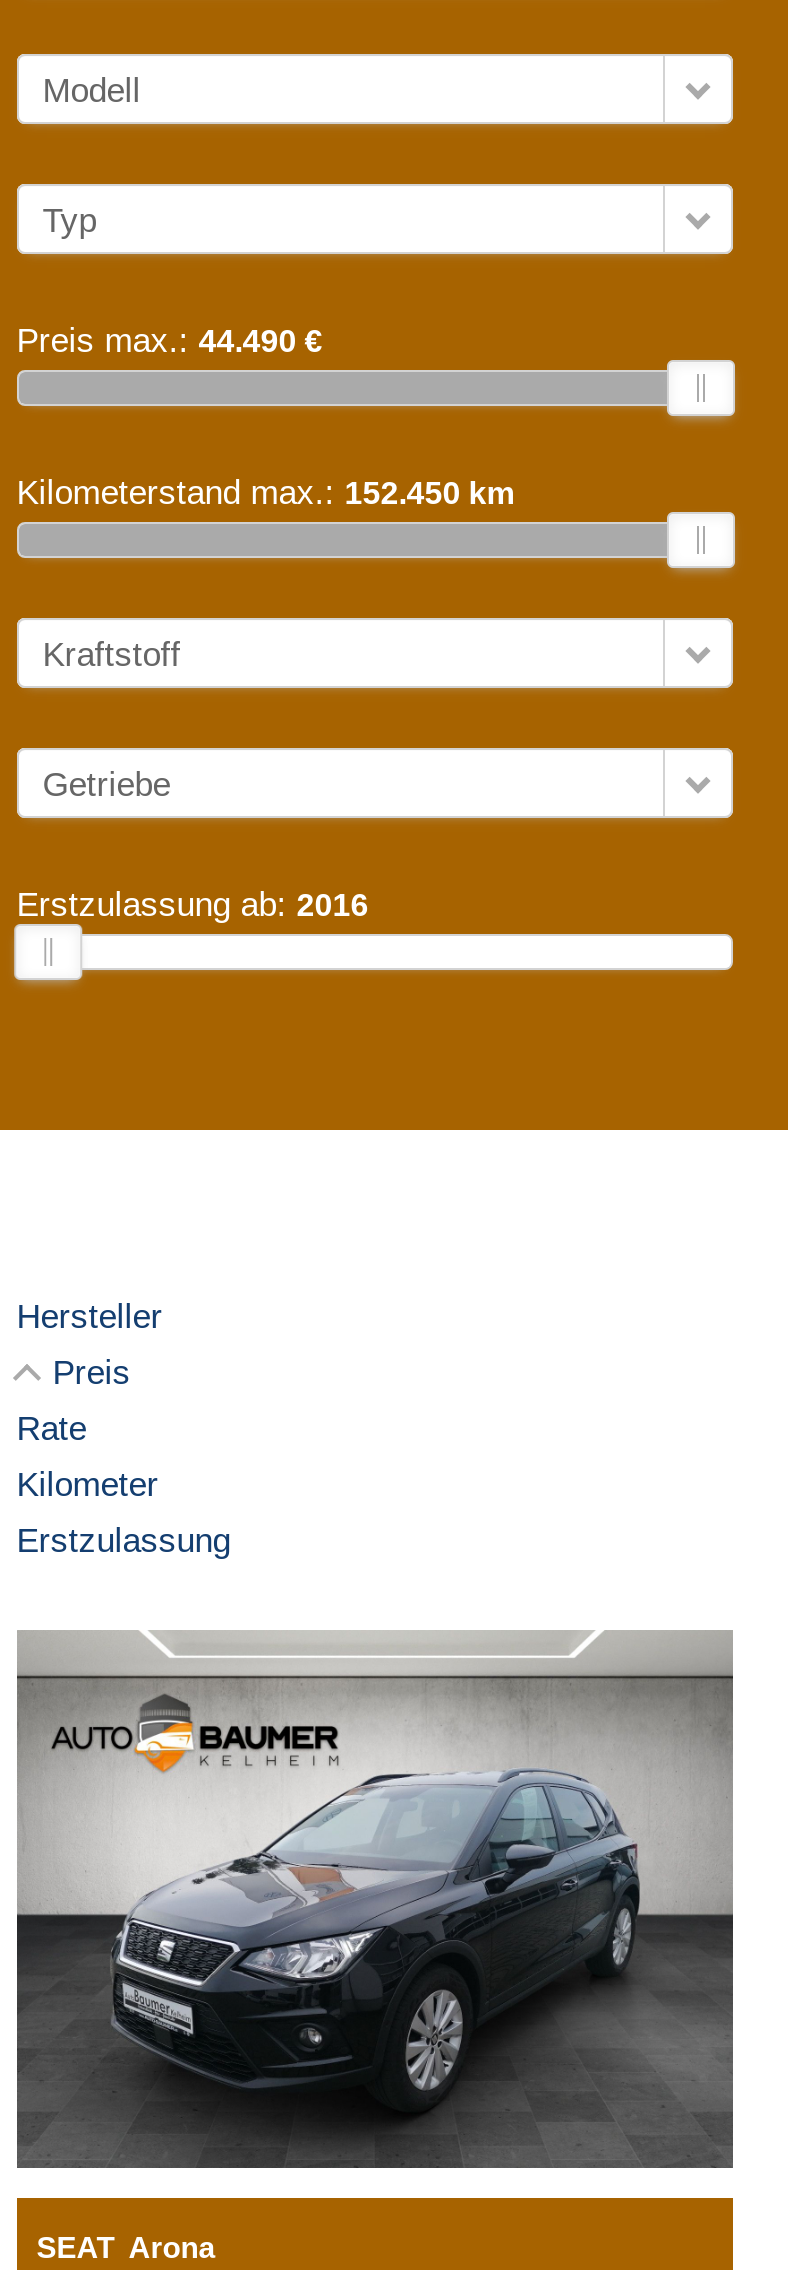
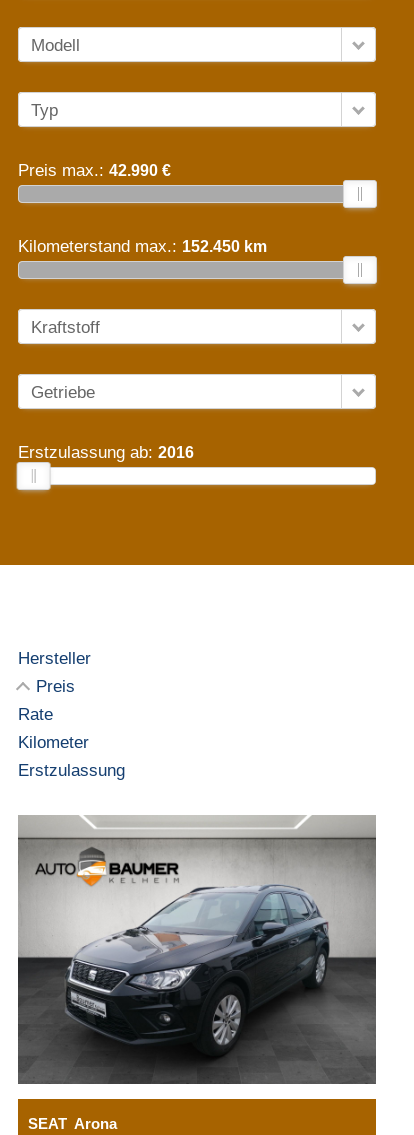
[17,322,323,360] Preis max.: 44.490 € -> [18,161,171,180] Preis max.: 42.990 €

